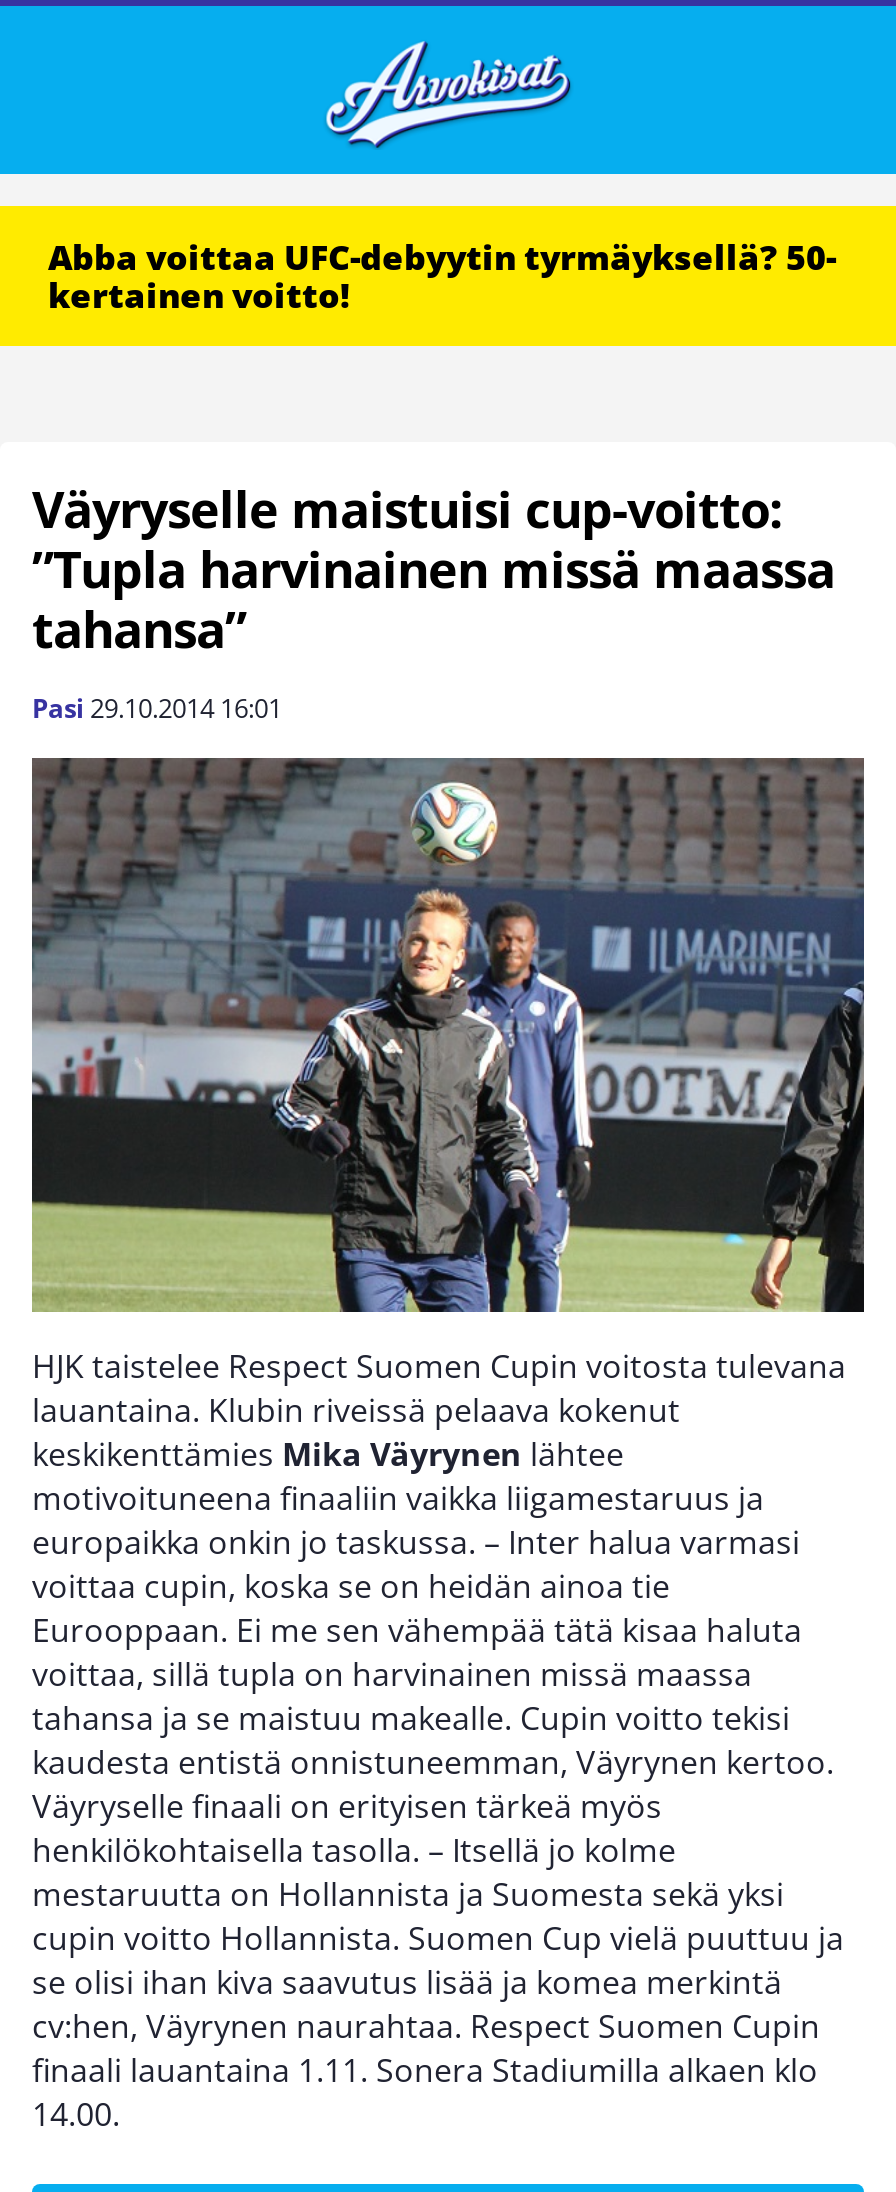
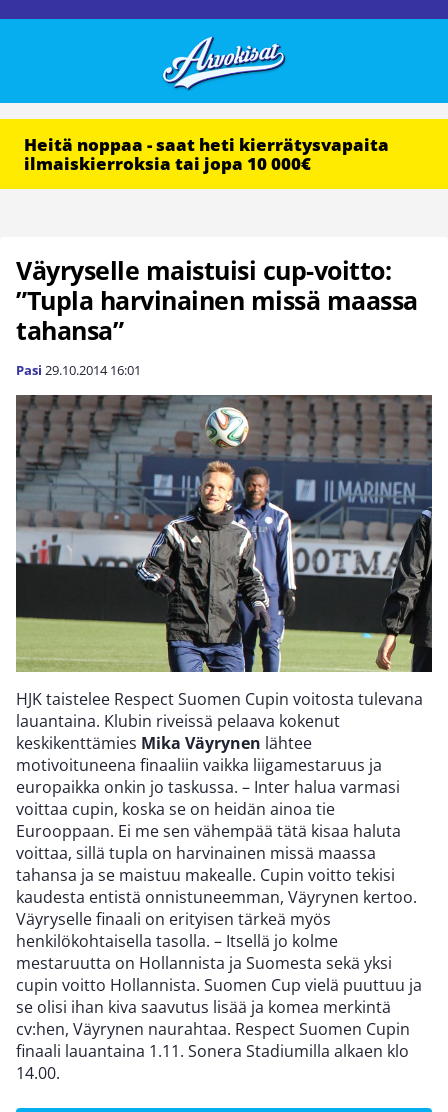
[48,234,836,318] Abba voittaa UFC-debyytin tyrmäyksellä? 50- | kertainen voitto! -> [24,133,389,175] Heitä noppaa - saat heti kierrätysvapaita | ilmaiskierroksia tai jopa 10 000€

